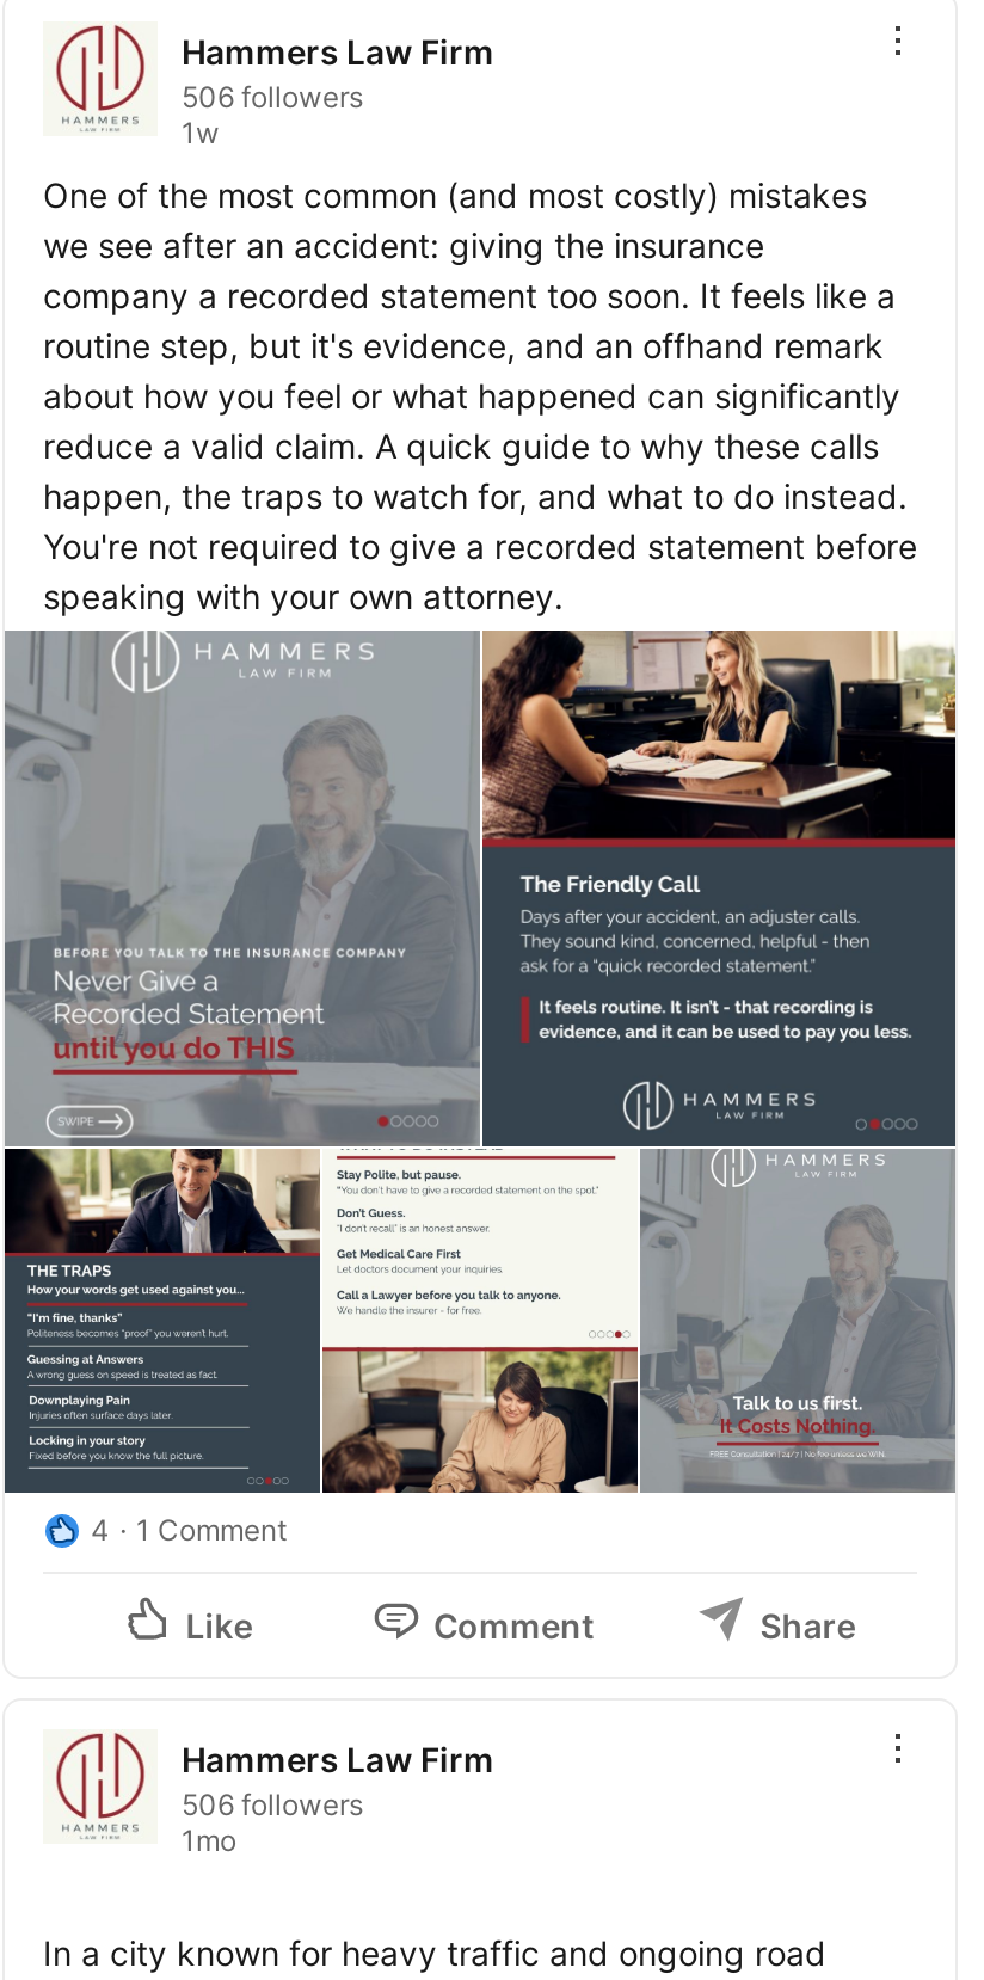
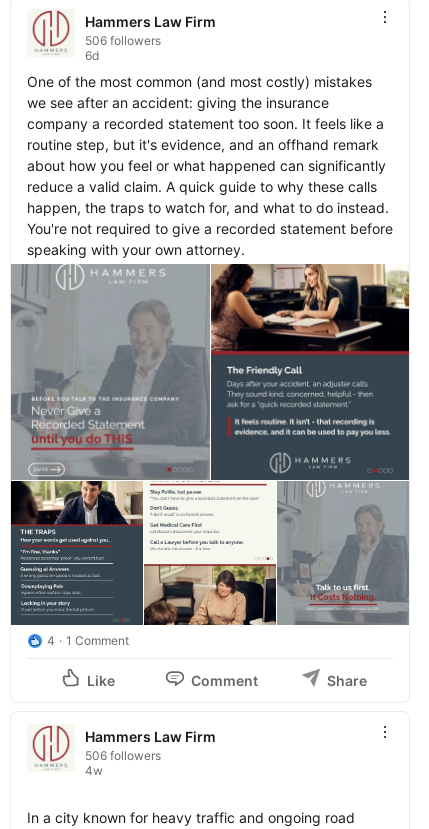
[182,114,220,150] 1w -> [85,48,99,63] 6d
[182,1822,236,1858] 1mo -> [85,763,103,778] 4w

